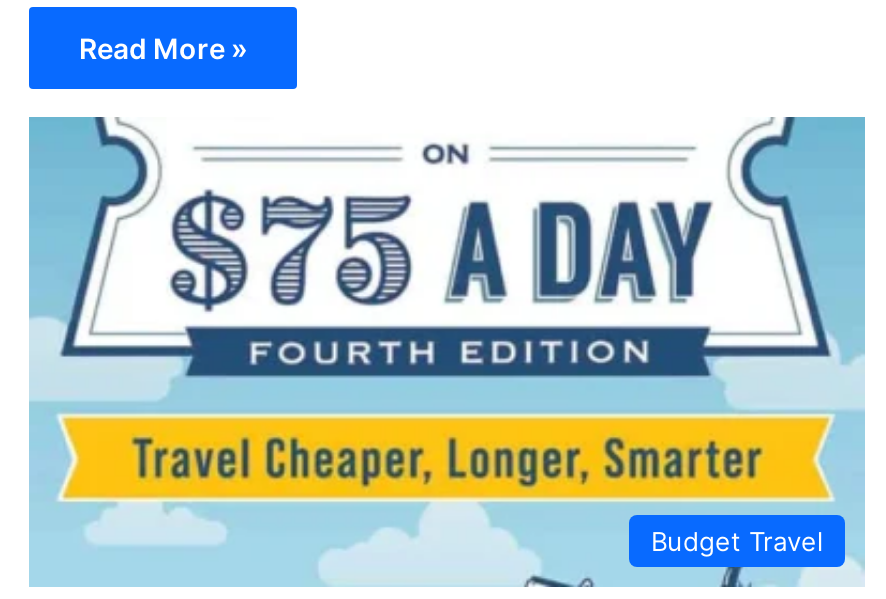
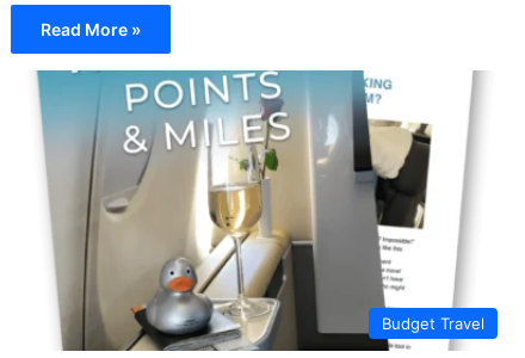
[27,115,867,589] [image] -> [11,69,509,352] [image]

